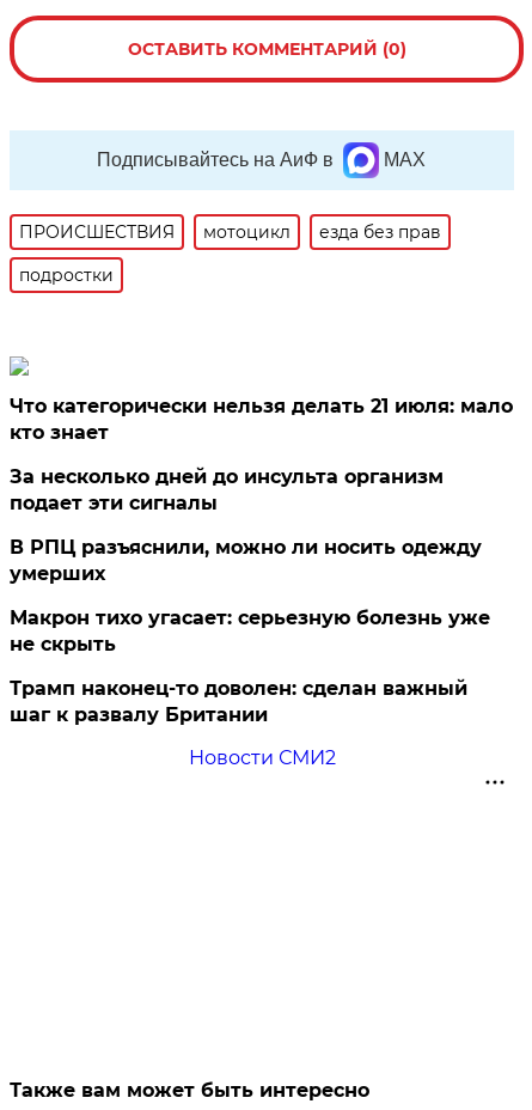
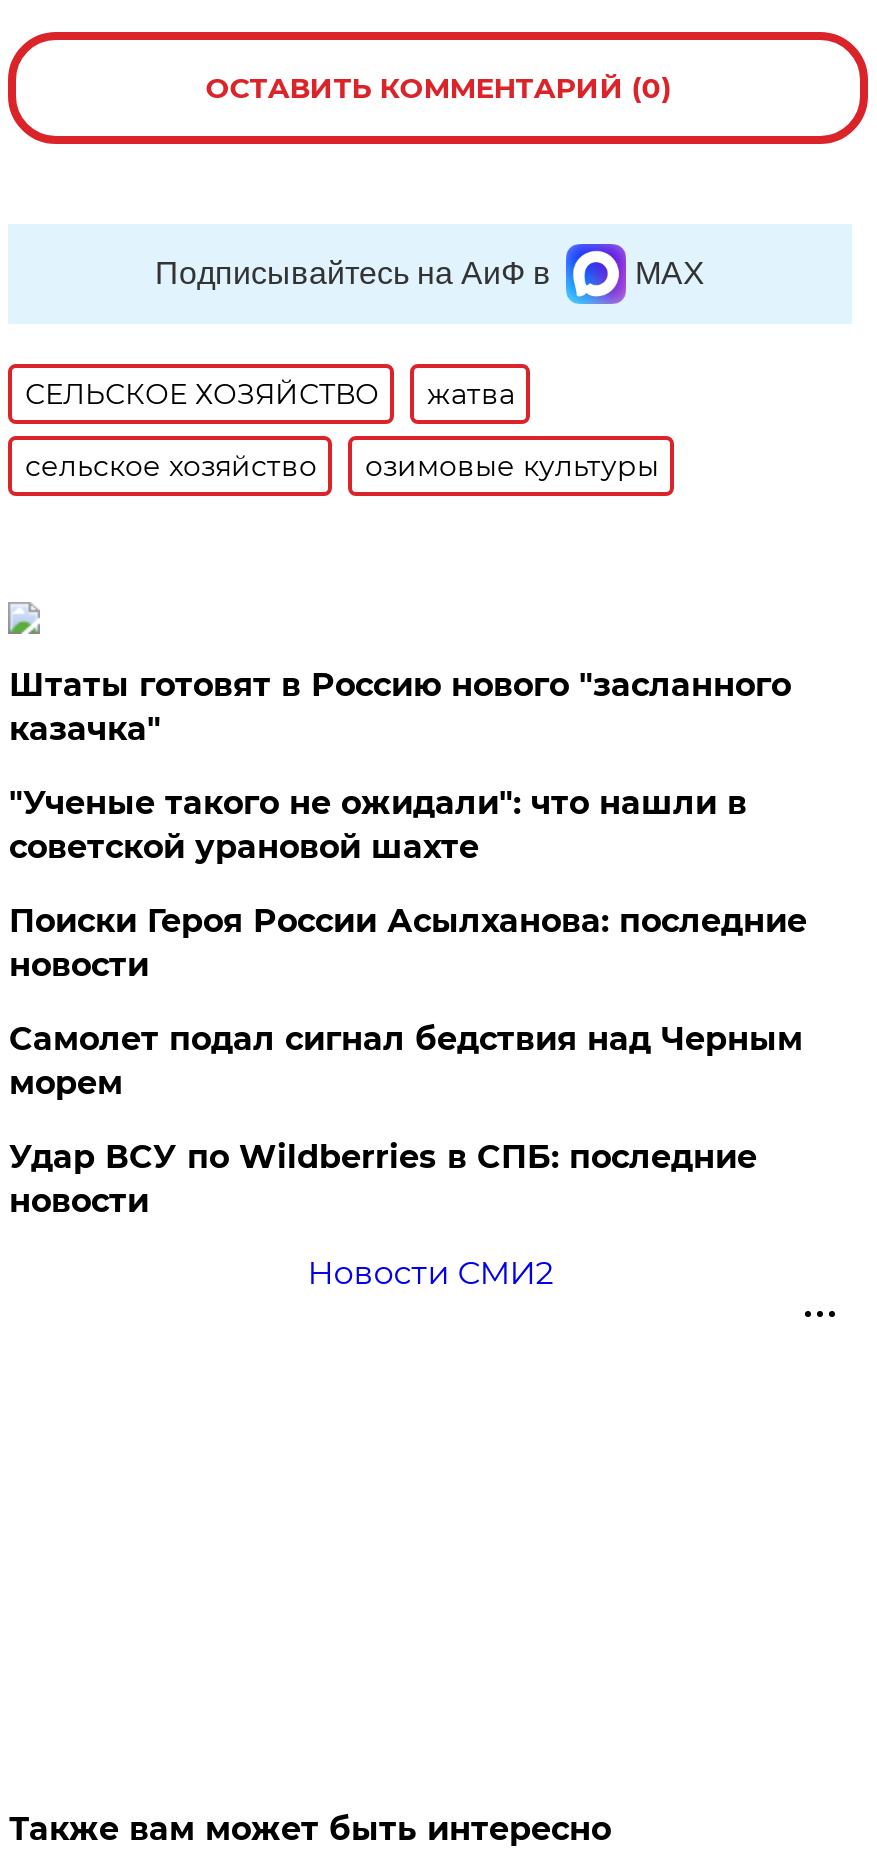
[20,222,442,243] ПРОИСШЕСТВИЯ | мотоцикл | езда без прав -> [25,376,515,412] СЕЛЬСКОЕ ХОЗЯЙСТВО | жатва
[20,265,114,286] подростки -> [25,448,659,484] сельское хозяйство | озимовые культуры
[10,395,513,444] Что категорически нельзя делать 21 июля: мало | кто знает -> [9,666,791,748] Штаты готовят в Россию нового "засланного | казачка"
[10,466,444,515] За несколько дней до инсульта организм | подает эти сигналы -> [9,784,747,866] "Ученые такого не ожидали": что нашли в | советской урановой шахте
[10,536,482,585] В РПЦ разъяснили, можно ли носить одежду | умерших -> [9,902,807,984] Поиски Героя России Асылханова: последние | новости
[10,607,491,656] Макрон тихо угасает: серьезную болезнь уже | не скрыть -> [9,1020,803,1102] Самолет подал сигнал бедствия над Черным | морем
[10,677,468,726] Трамп наконец-то доволен: сделан важный | шаг к развалу Британии -> [9,1138,757,1220] Удар ВСУ по Wildberries в СПБ: последние | новости

